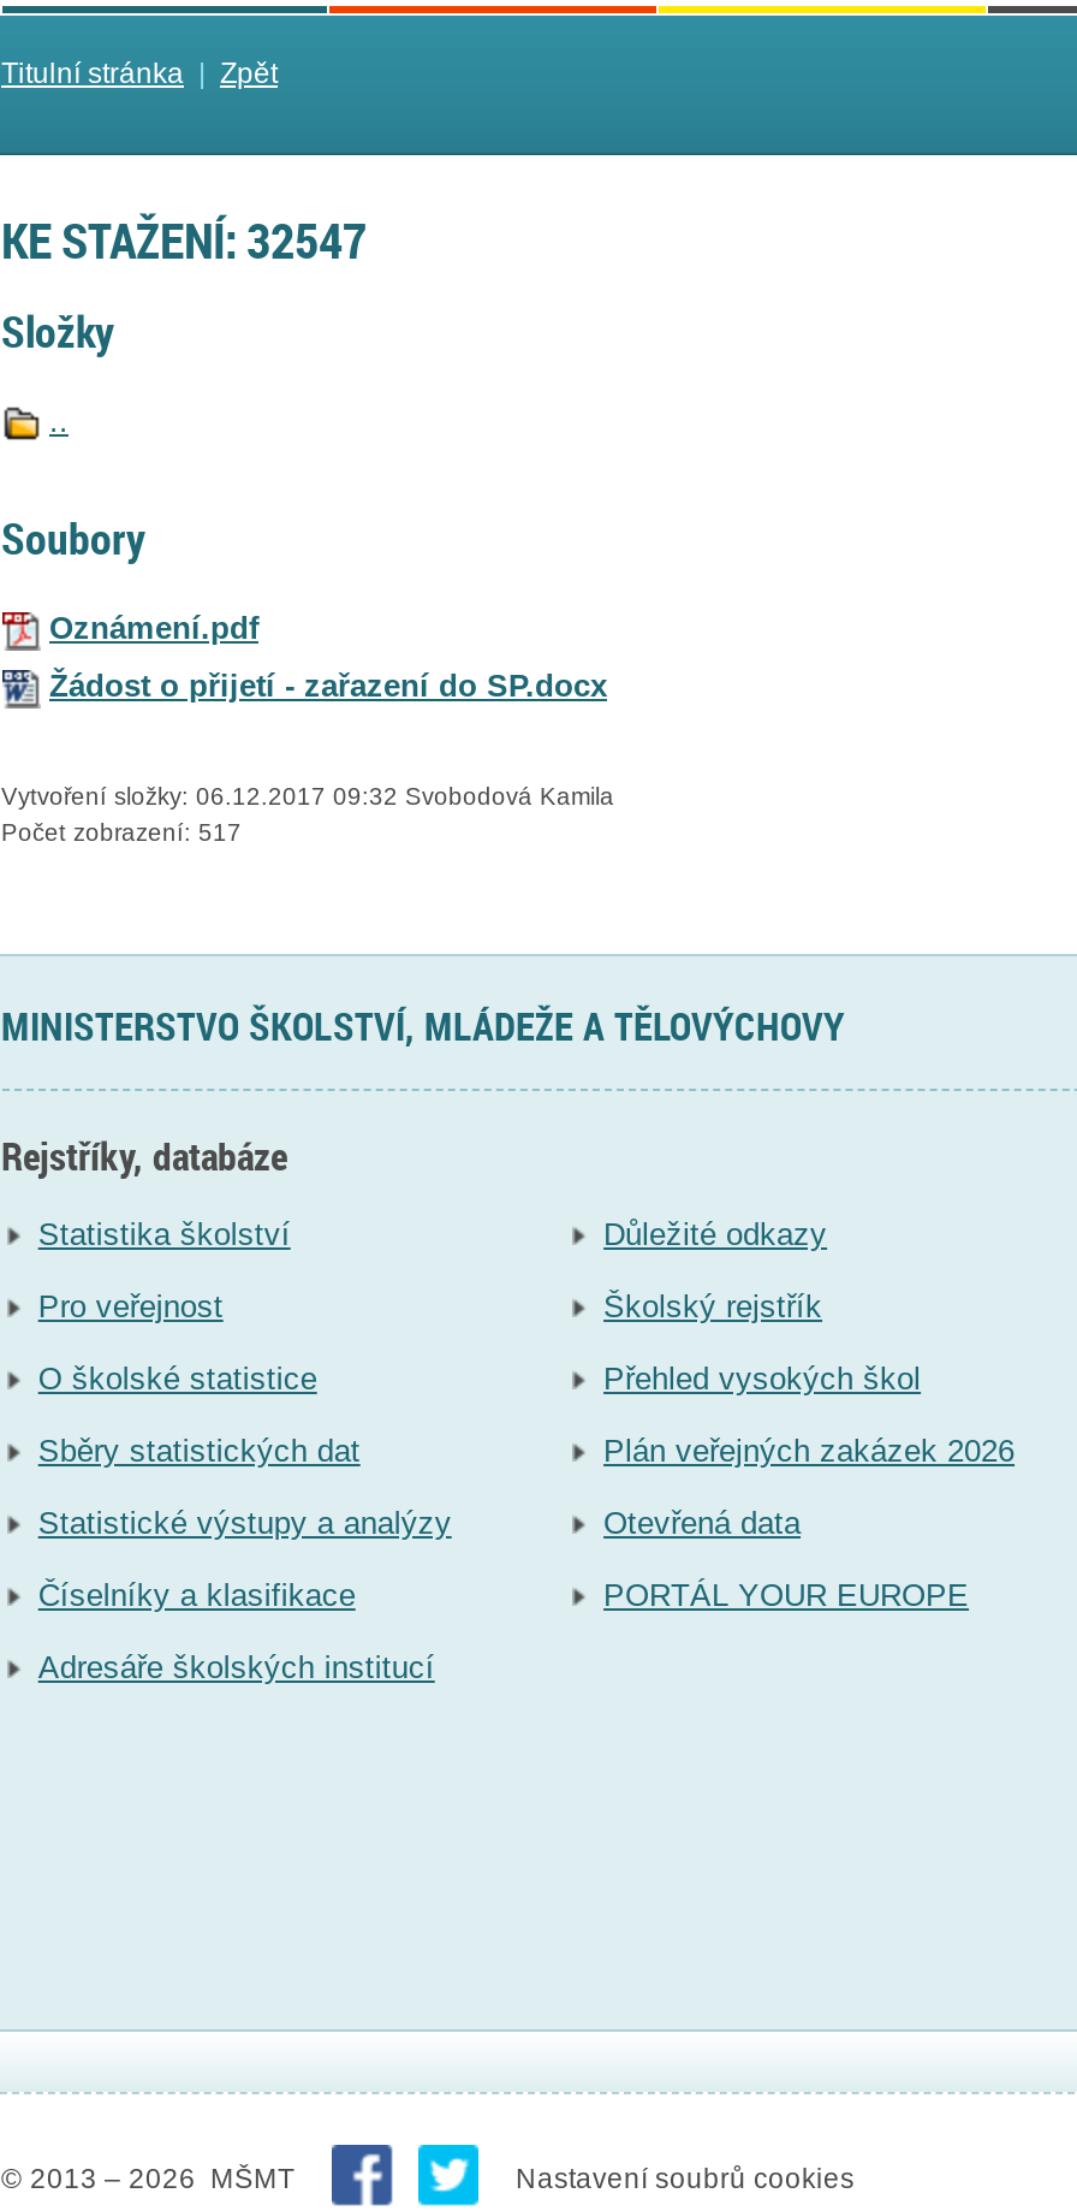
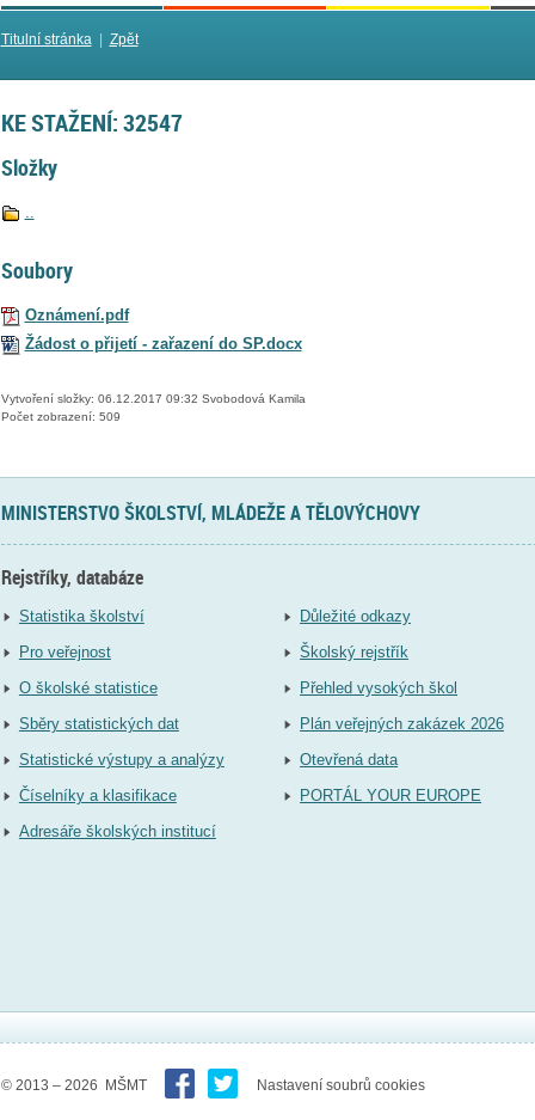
[1,819,242,845] Počet zobrazení: 517 -> [1,410,120,423] Počet zobrazení: 509

